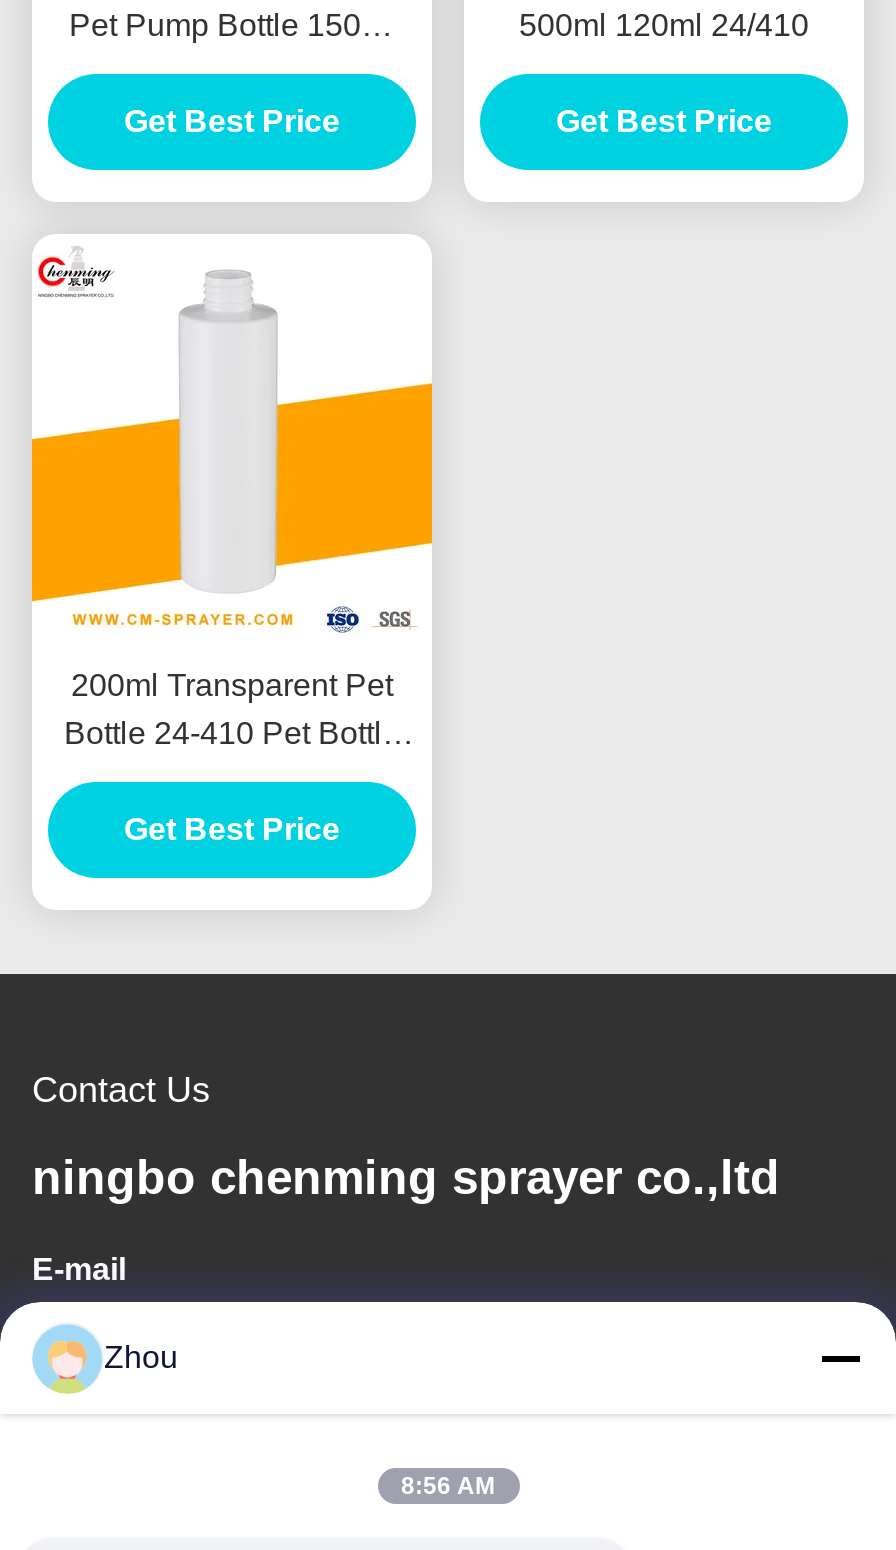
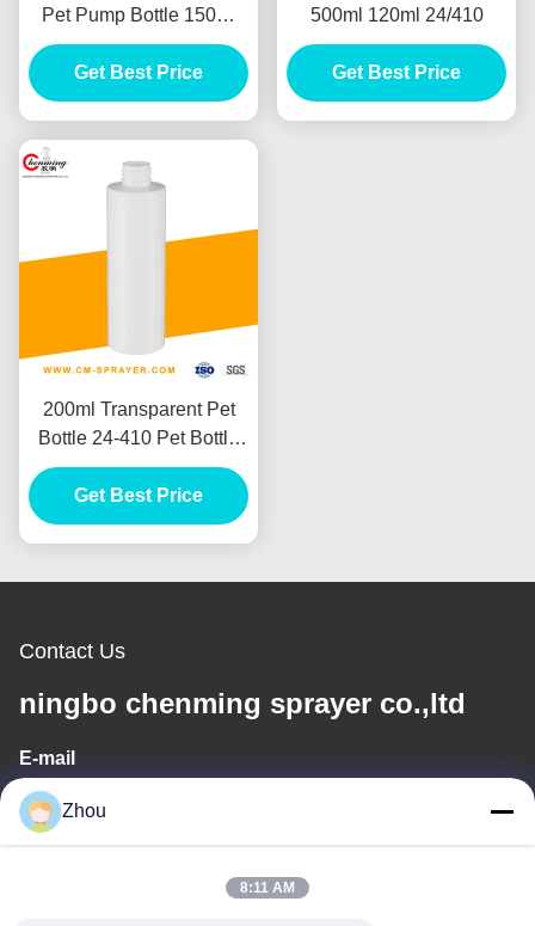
[401,1472,495,1500] 8:56 AM -> [240,879,295,896] 8:11 AM

